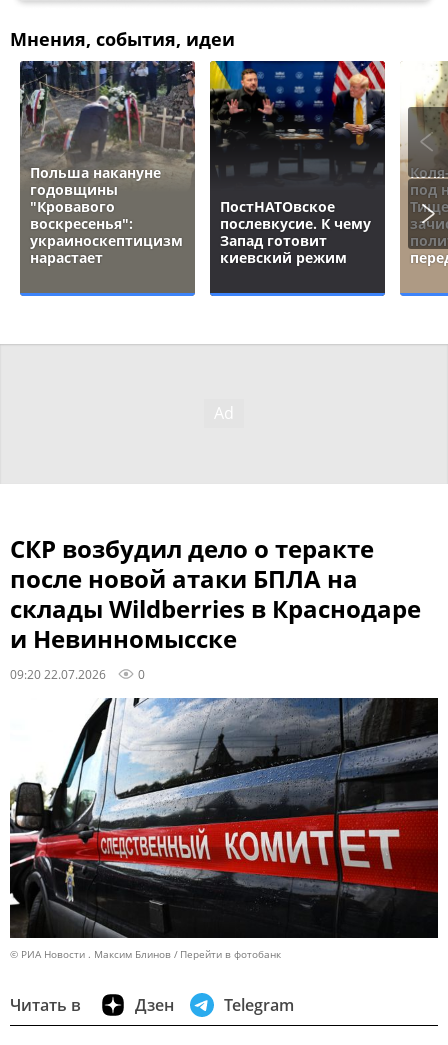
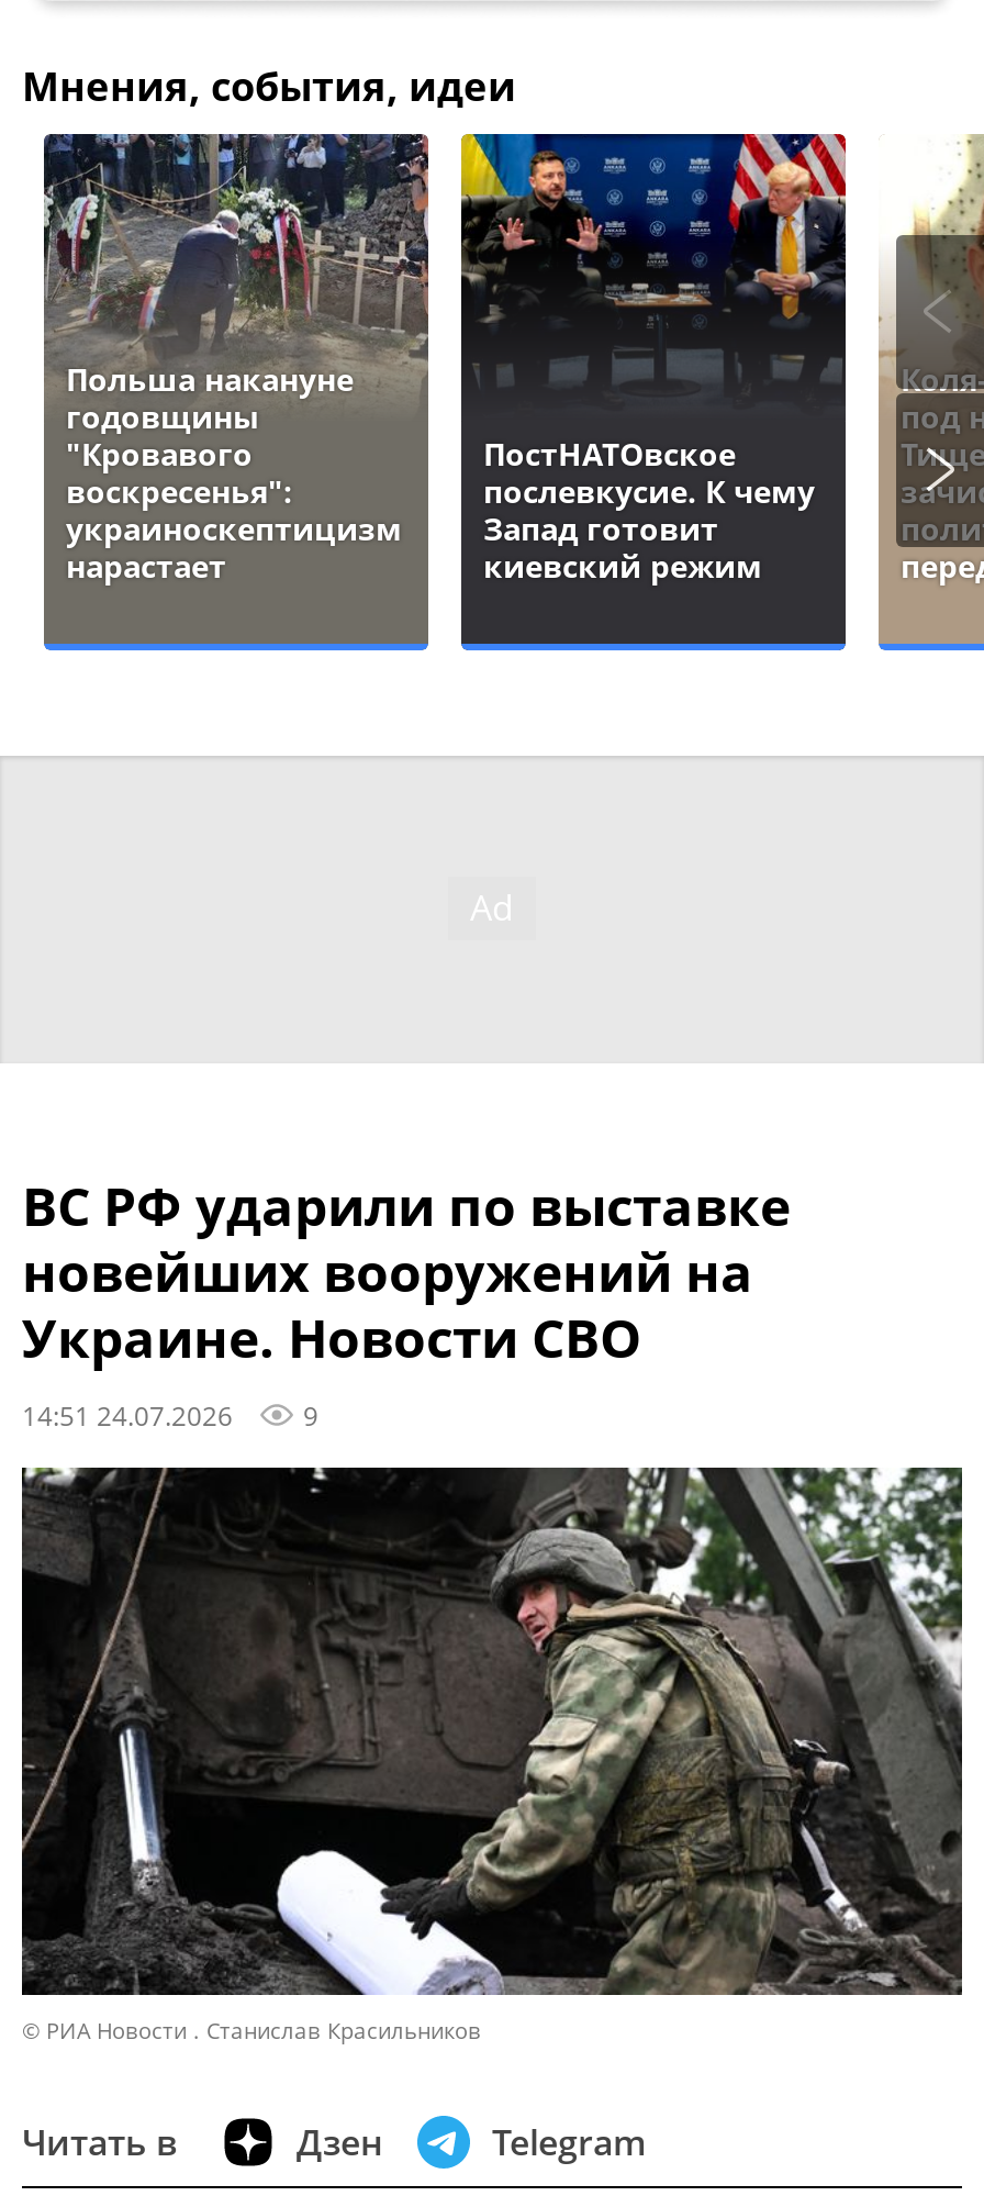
[10,532,421,682] СКР возбудил дело о теракте | после новой атаки БПЛА на | склады Wildberries в Краснодаре | и Невинномысске | 09:20 22.07.2026 | 0 -> [22,1168,791,1432] ВС РФ ударили по выставке | новейших вооружений на | Украине. Новости СВО | 14:51 24.07.2026 | 9
[10,697,438,961] [image] | © РИА Новости . Максим Блинов | Перейти в фотобанк -> [20,1465,964,2046] [image] | © РИА Новости . Станислав Красильников

